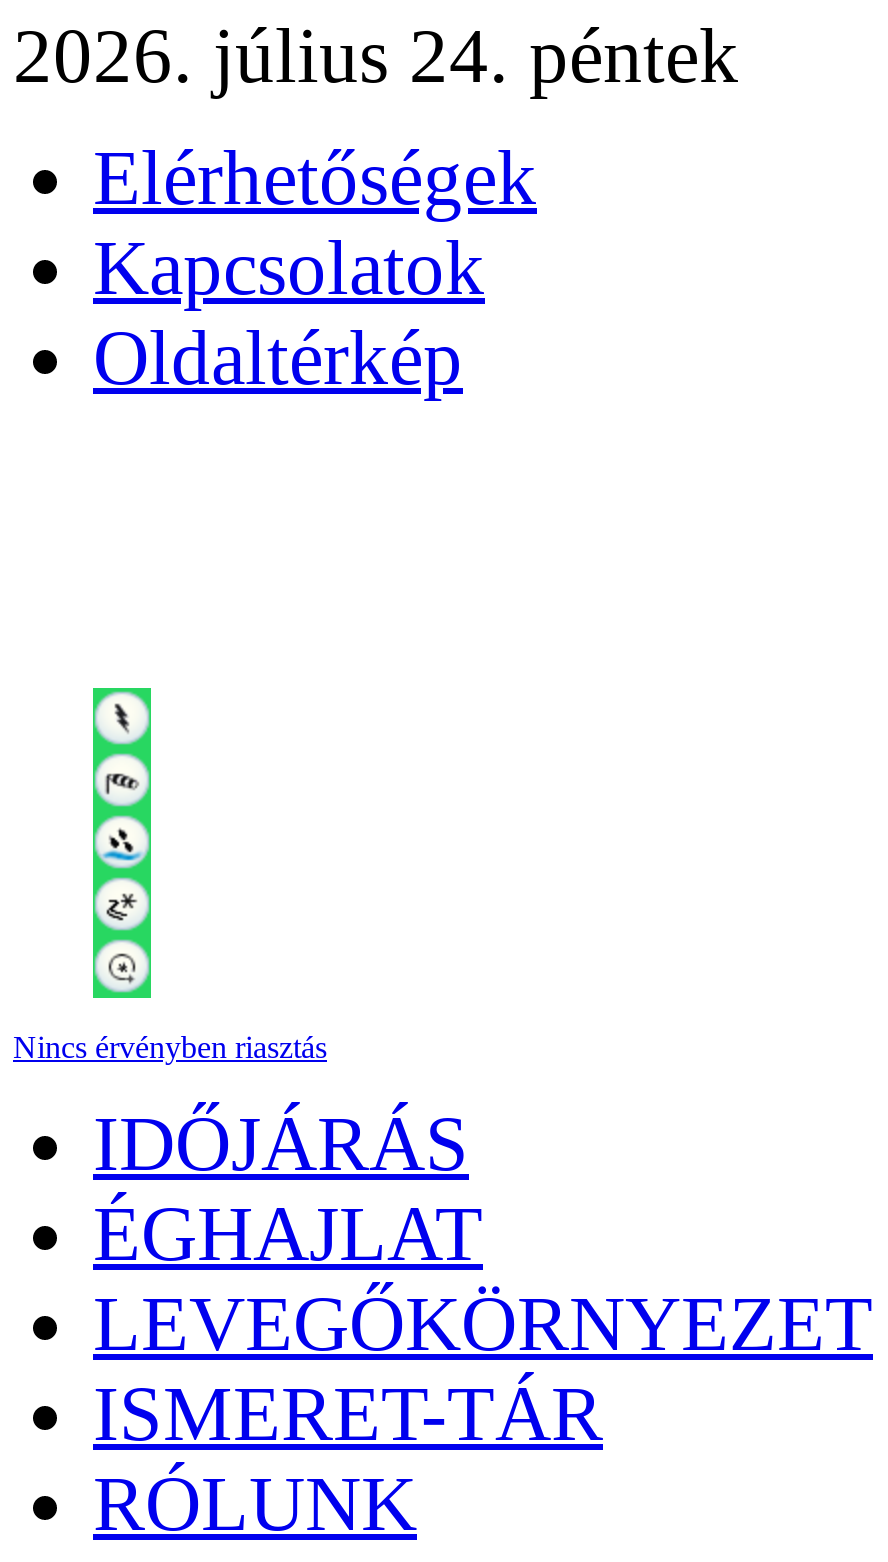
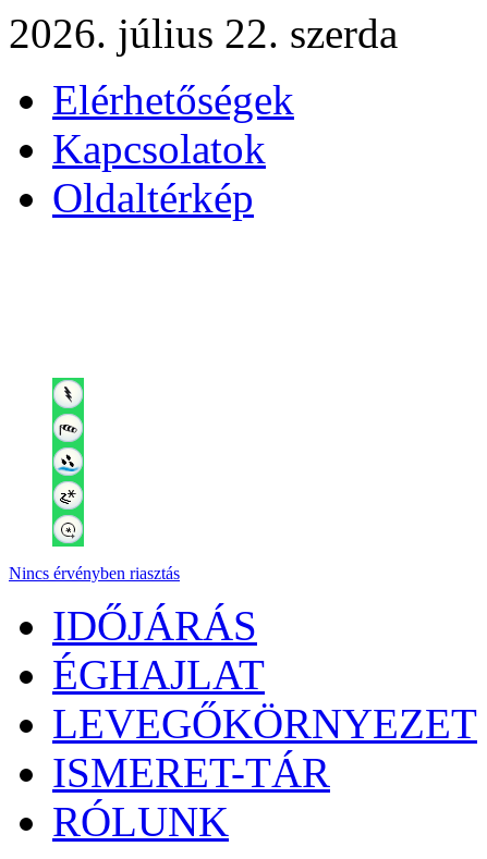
[13,12,739,98] 2026. július 24. péntek -> [9,10,398,57] 2026. július 22. szerda

